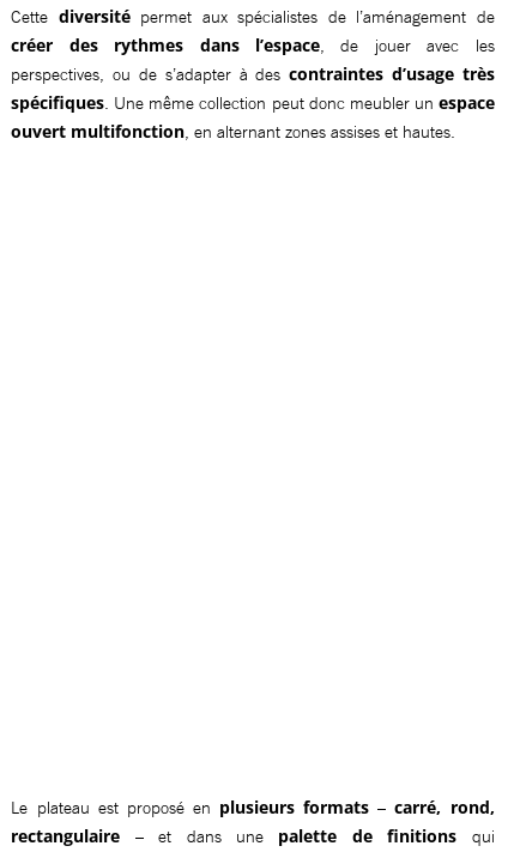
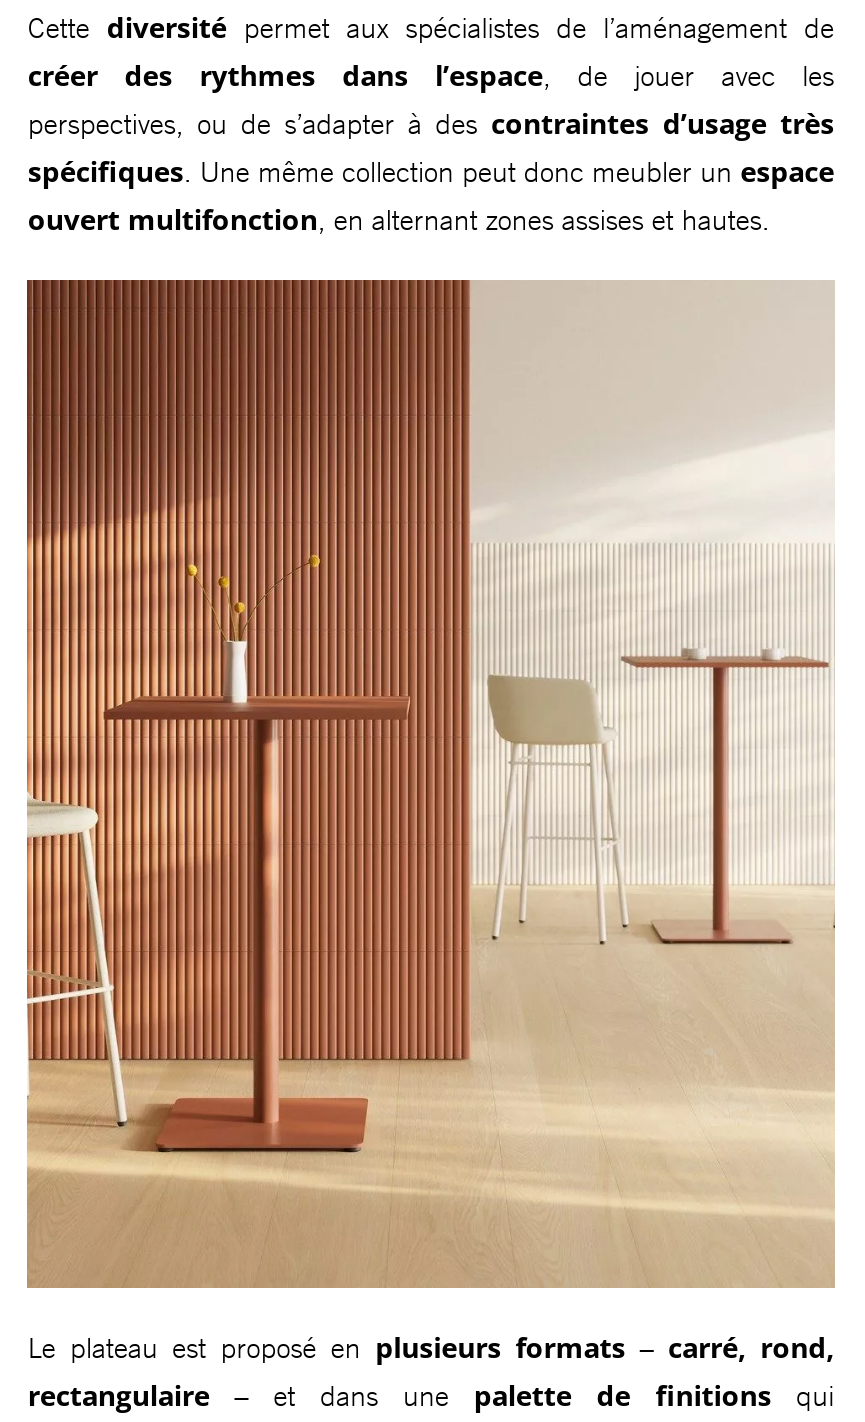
none -> [25,278,837,1290] [image]

